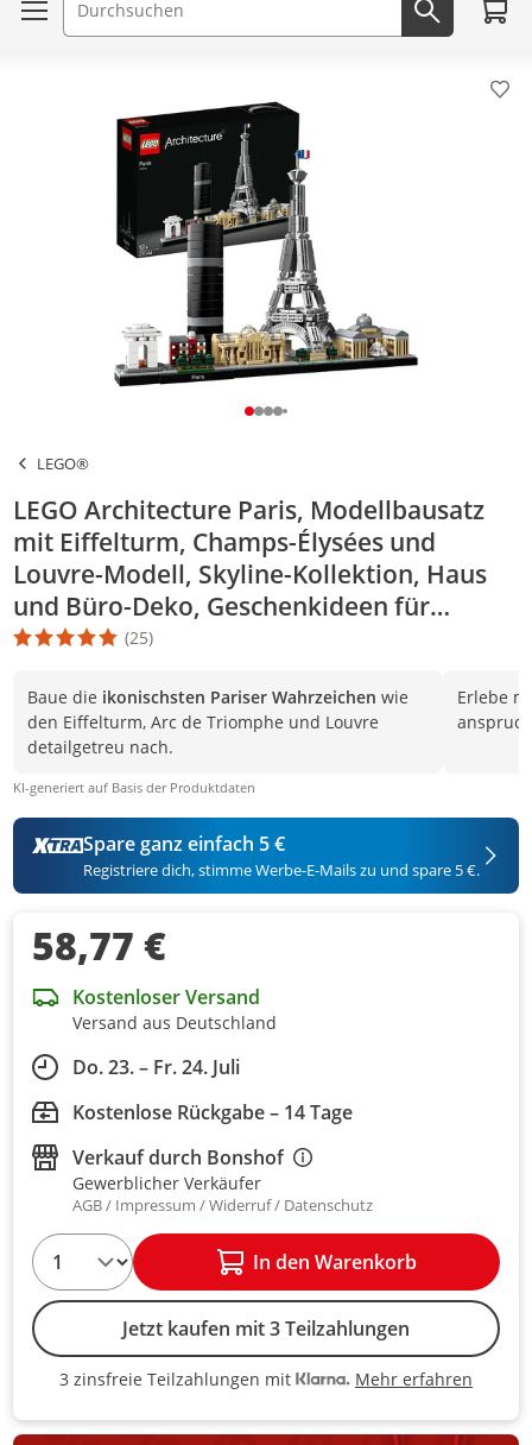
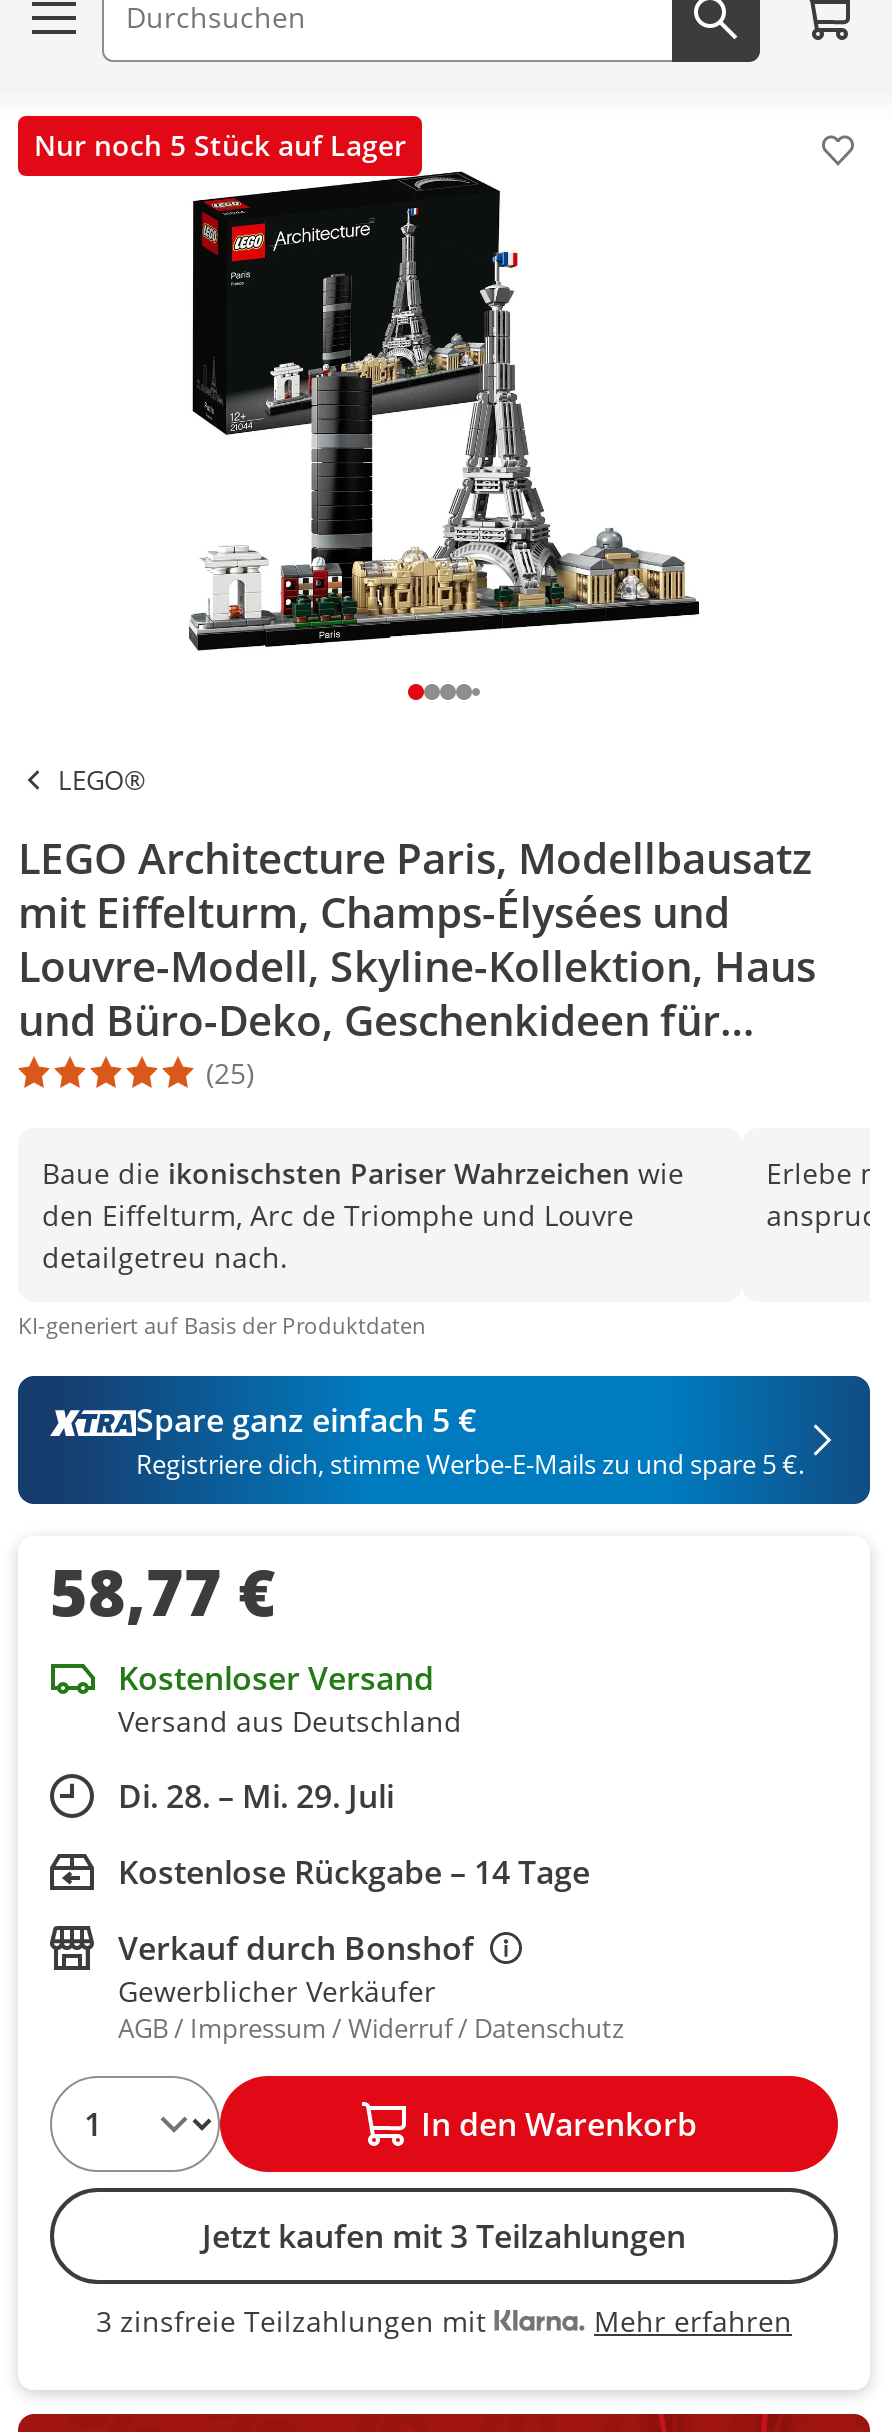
none -> [34,126,406,164] Nur noch 5 Stück auf Lager
[72,1054,240,1080] Do. 23. – Fr. 24. Juli -> [118,1774,394,1818] Di. 28. – Mi. 29. Juli

